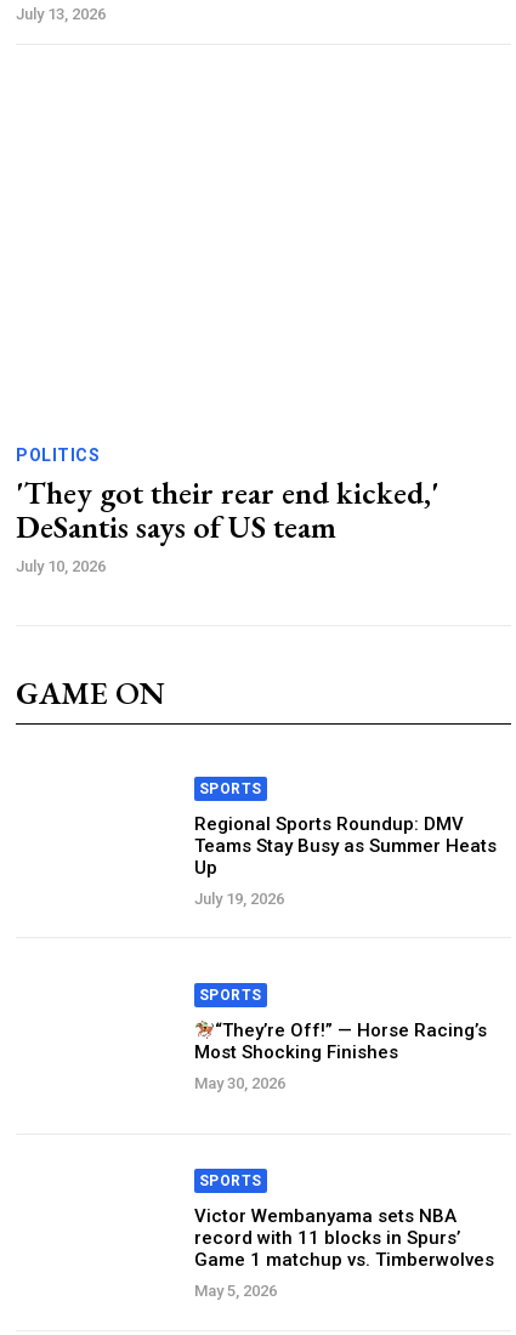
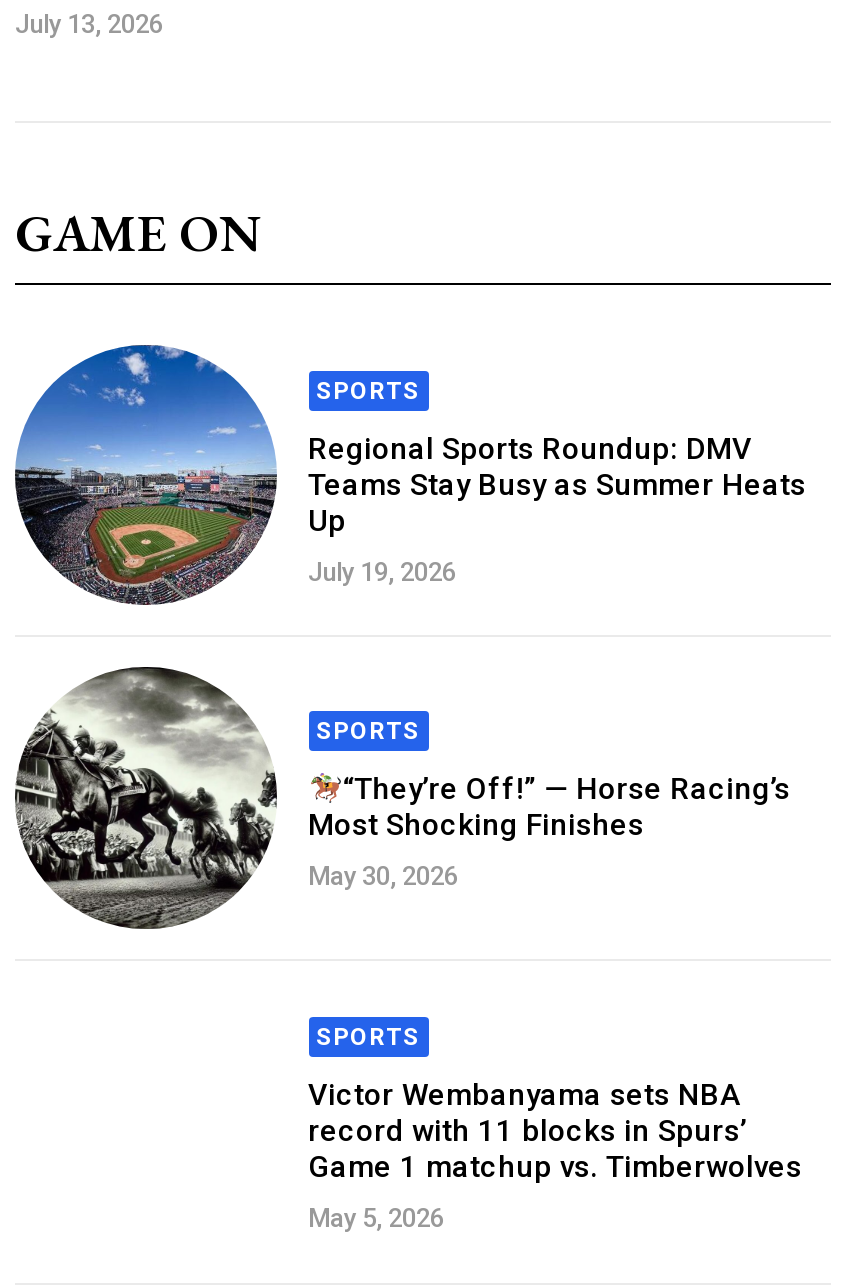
[16,445,440,575] POLITICS | 'They got their rear end kicked,' | DeSantis says of US team | July 10, 2026 -> none
none -> [13,342,279,606] [image]
none -> [13,664,279,930] [image]

